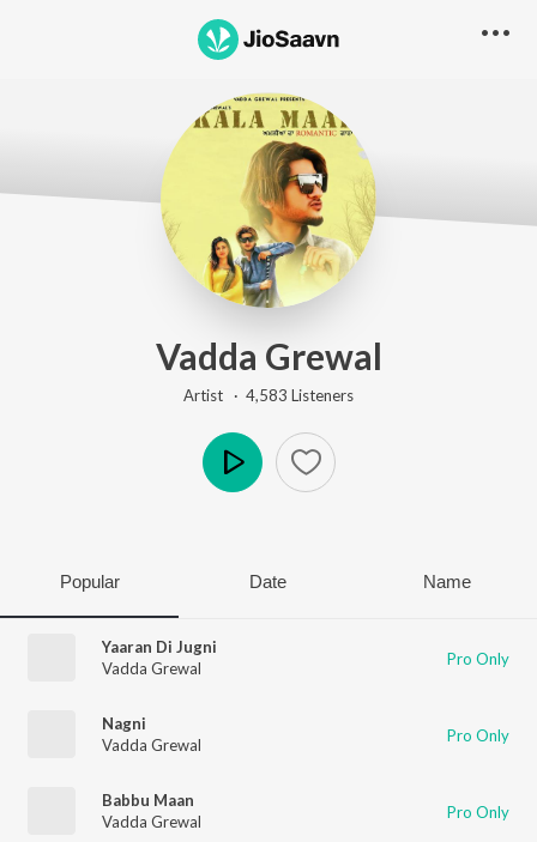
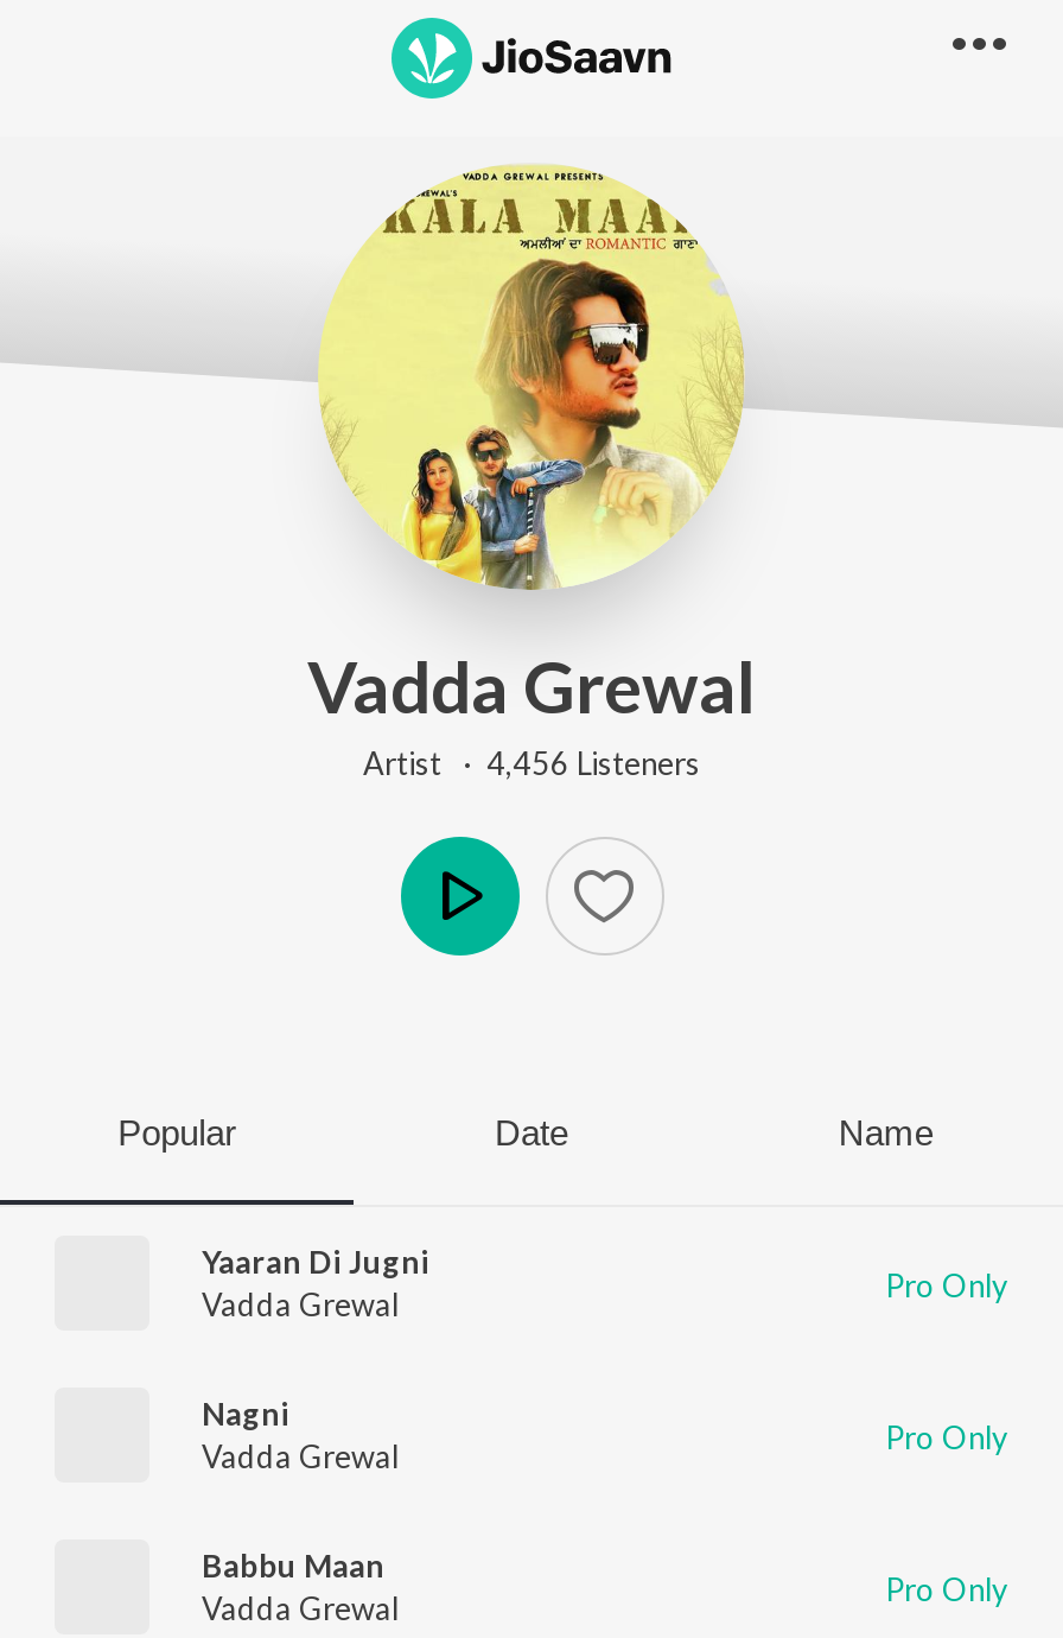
[183,385,354,404] Artist · 4,583 Listeners -> [363,743,700,781] Artist · 4,456 Listeners

